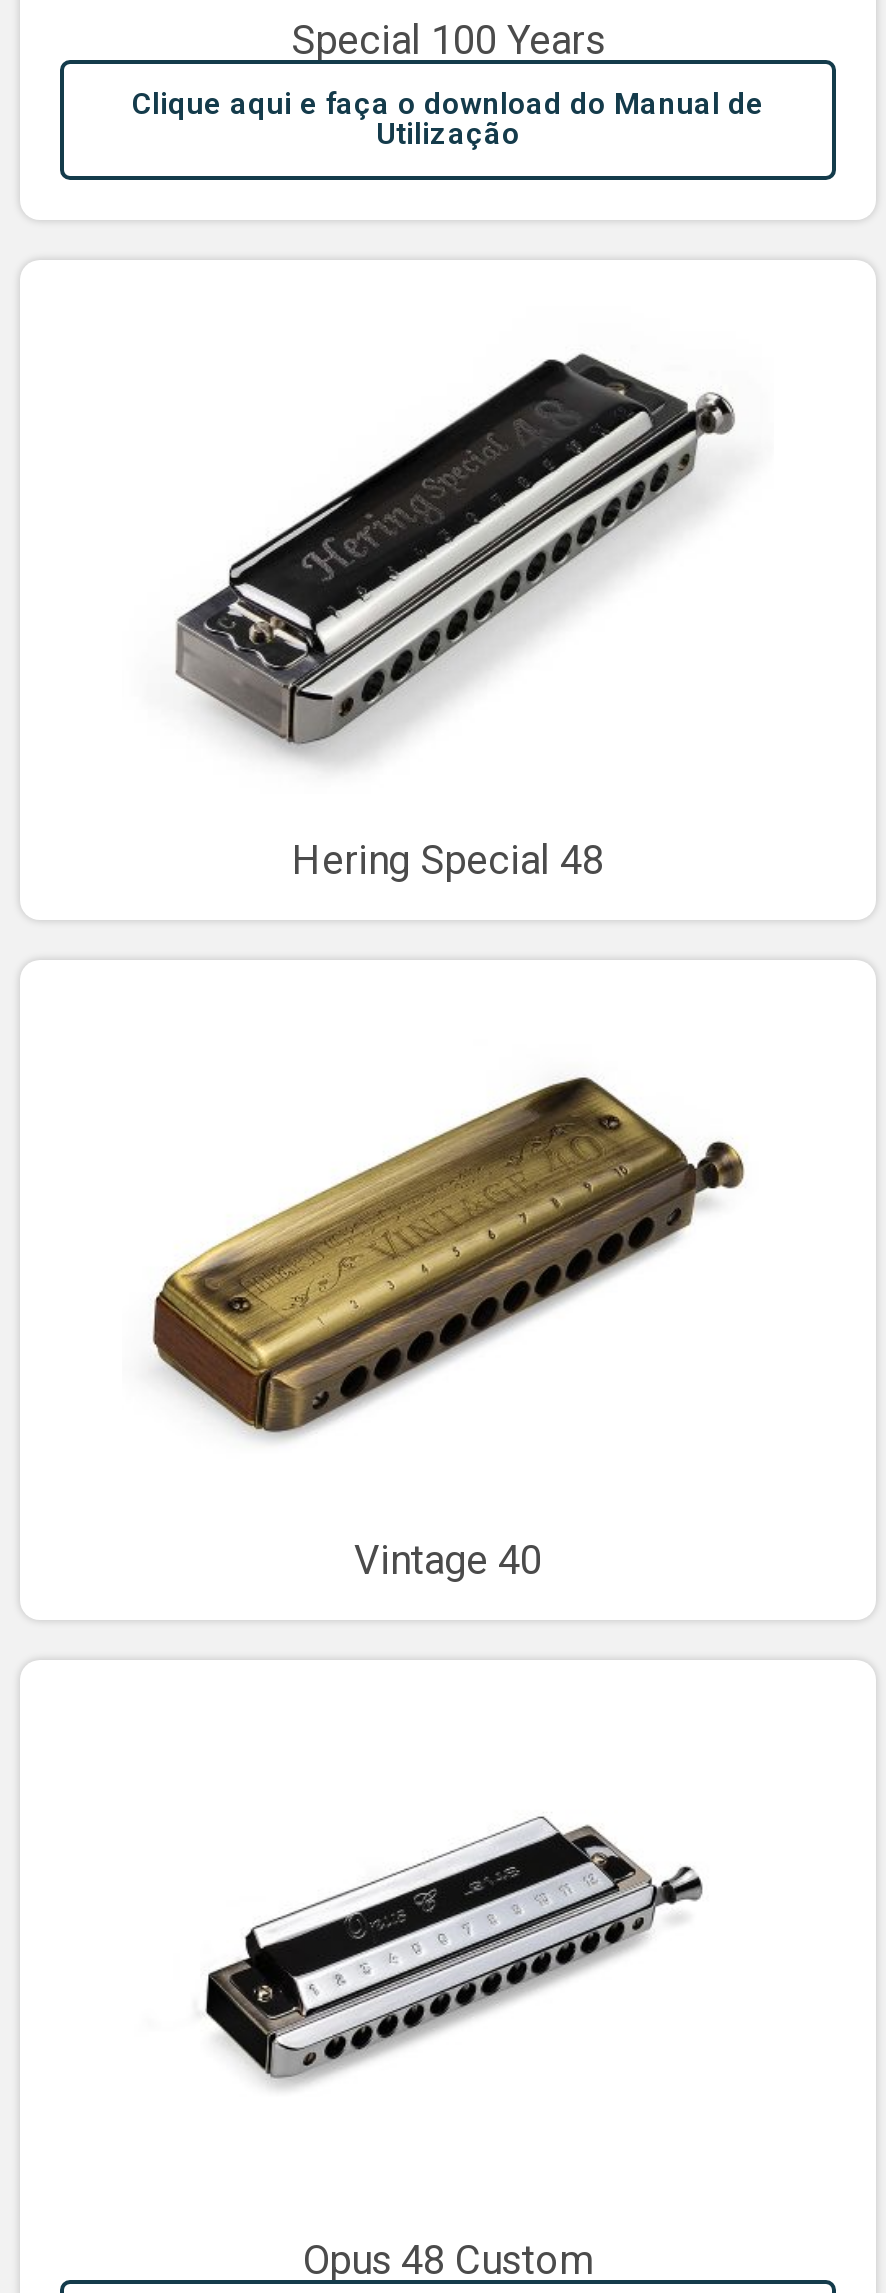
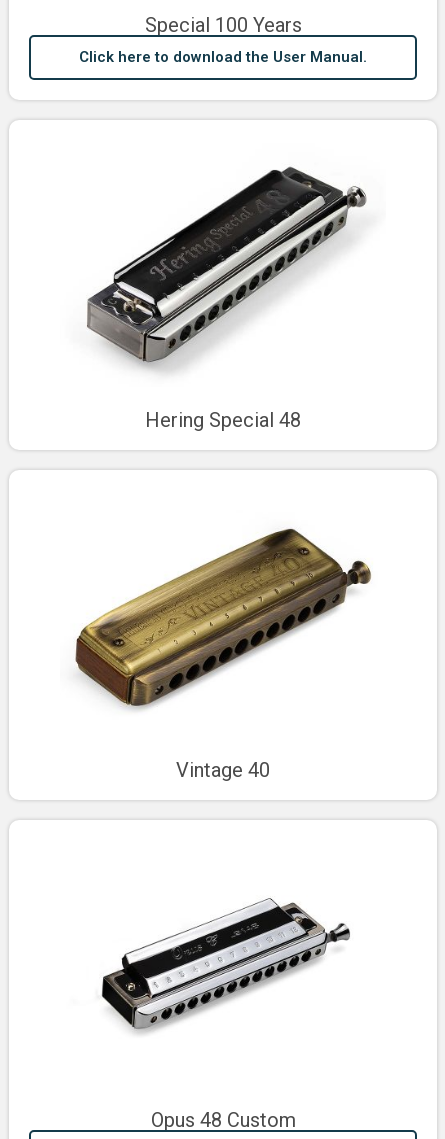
[132,86,764,152] Clique aqui e faça o download do Manual de | Utilização -> [79,48,367,66] Click here to download the User Manual.

